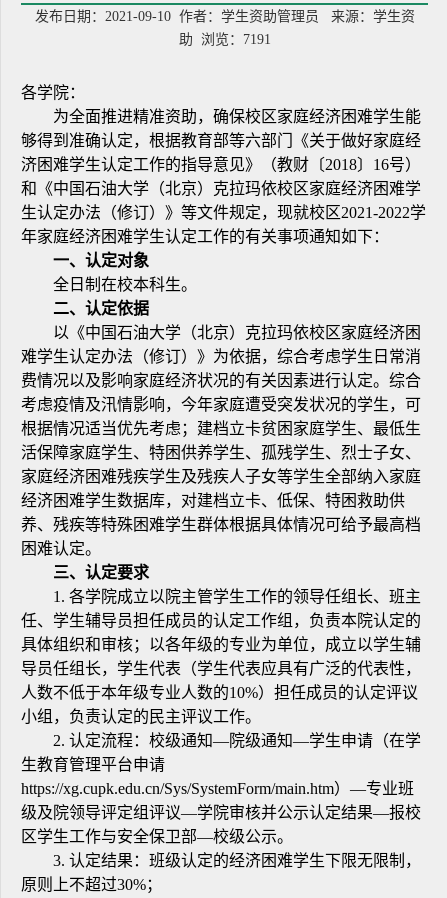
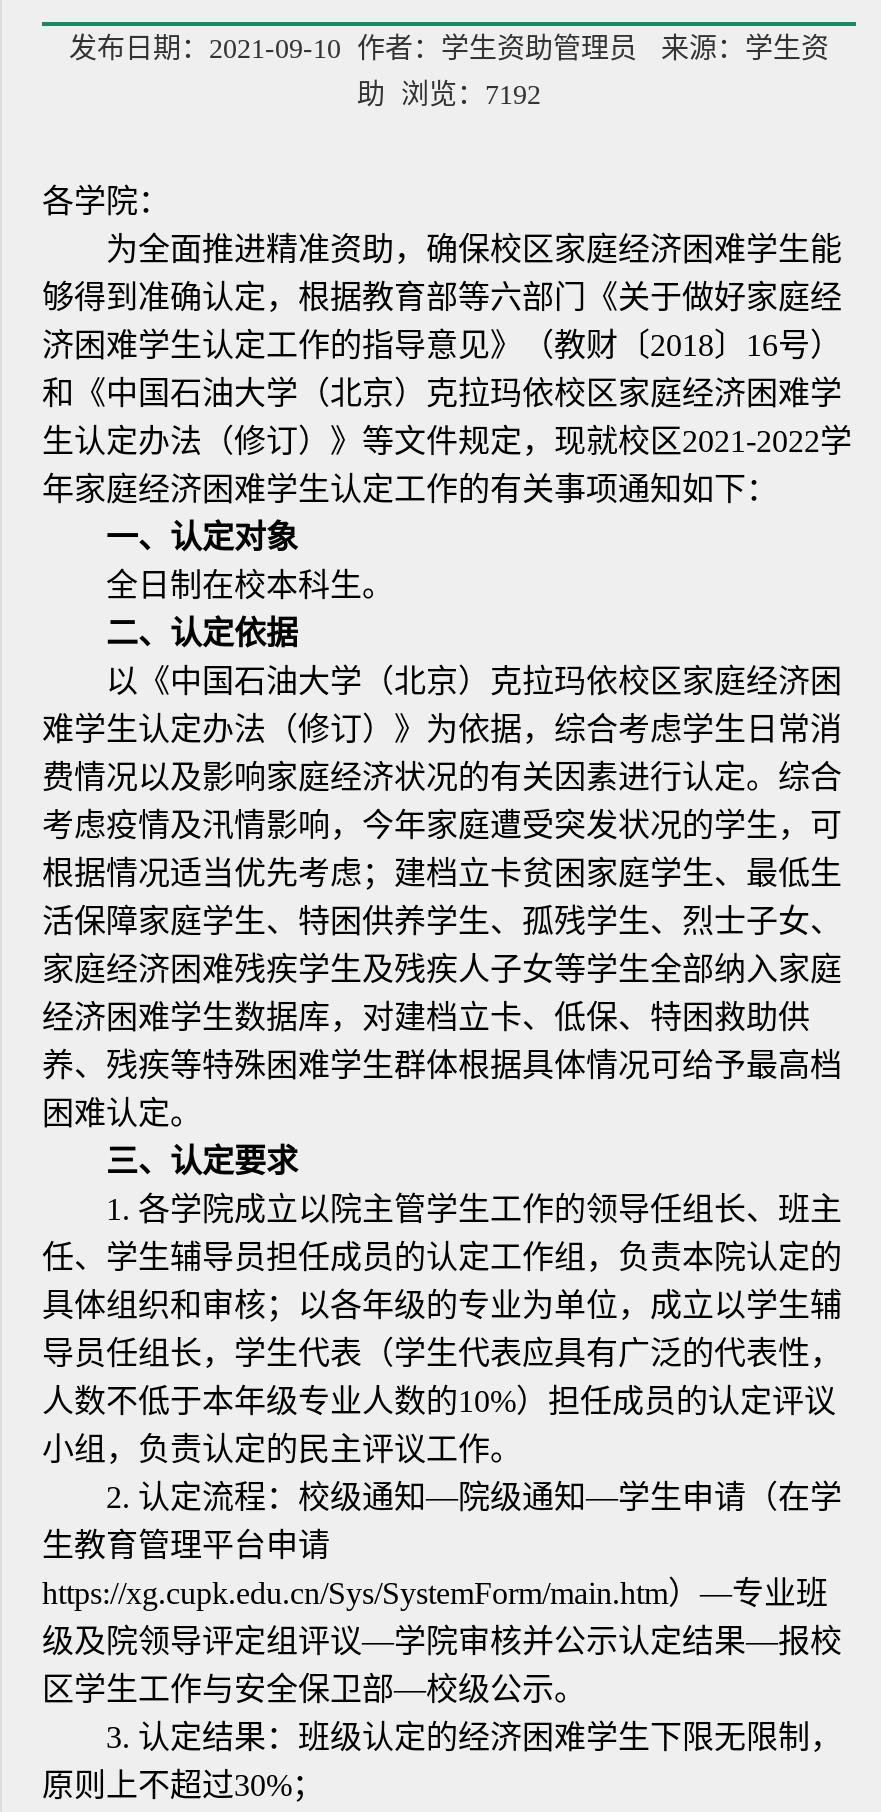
[178,32,270,47] 助 浏览：7191 -> [357,81,541,111] 助 浏览：7192

